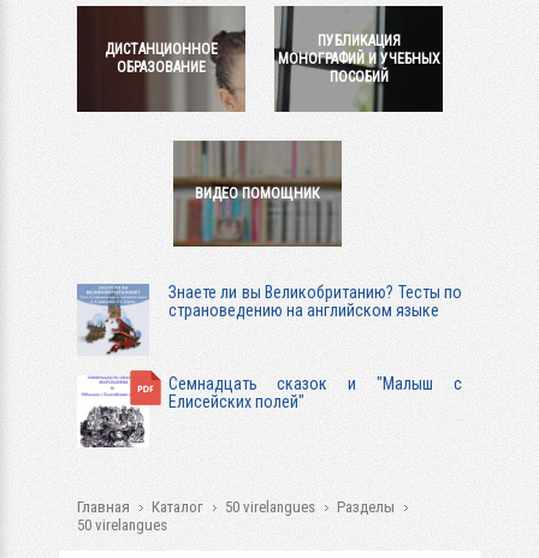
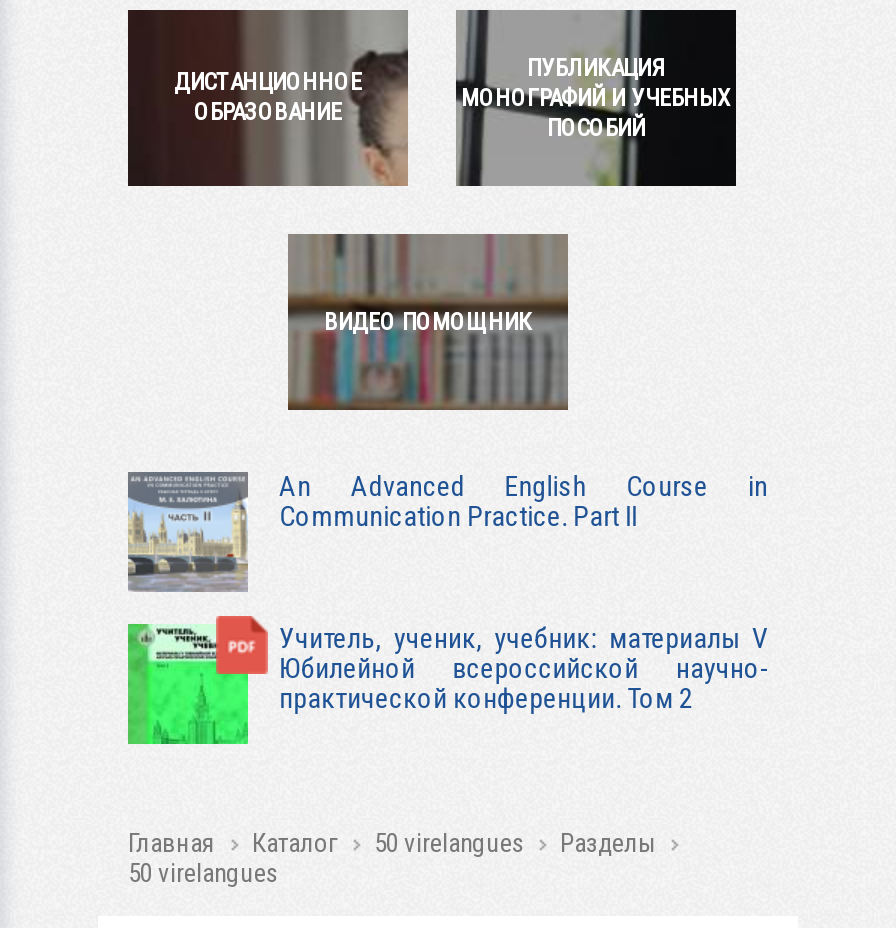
[77,283,462,355] [image] | Знаете ли вы Великобританию? Тесты по | страноведению на английском языке -> [126,470,768,592] [image] | An Advanced English Course in | Communication Practice. Part II
[77,374,462,449] [image] | Семнадцать сказок и "Малыш с | Елисейских полей" -> [126,622,768,746] [image] | Учитель, ученик, учебник: материалы V | Юбилейной всероссийской научно- | практической конференции. Том 2

